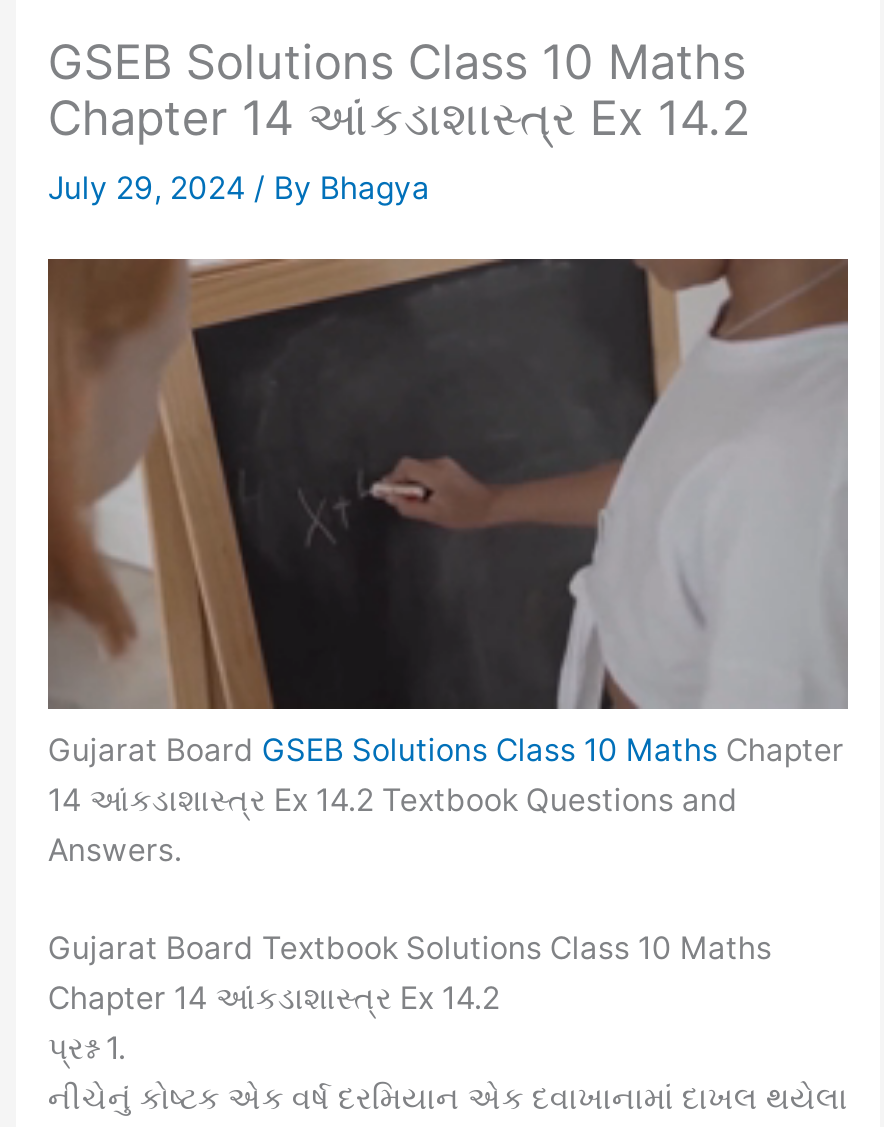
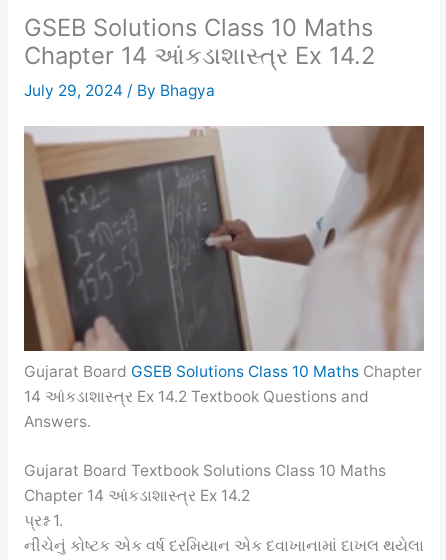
[46,257,848,709] [image] -> [23,126,425,352] [image]

